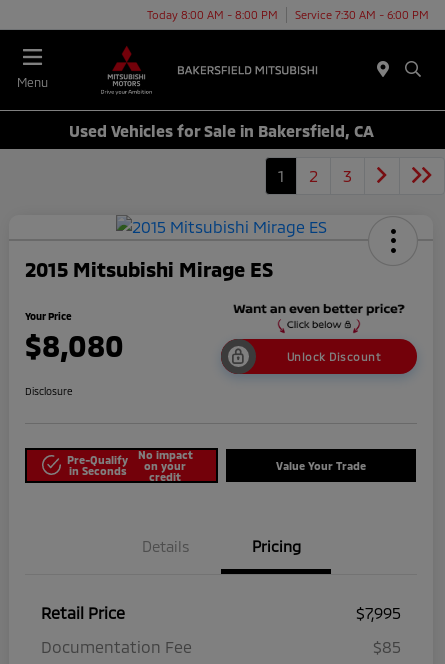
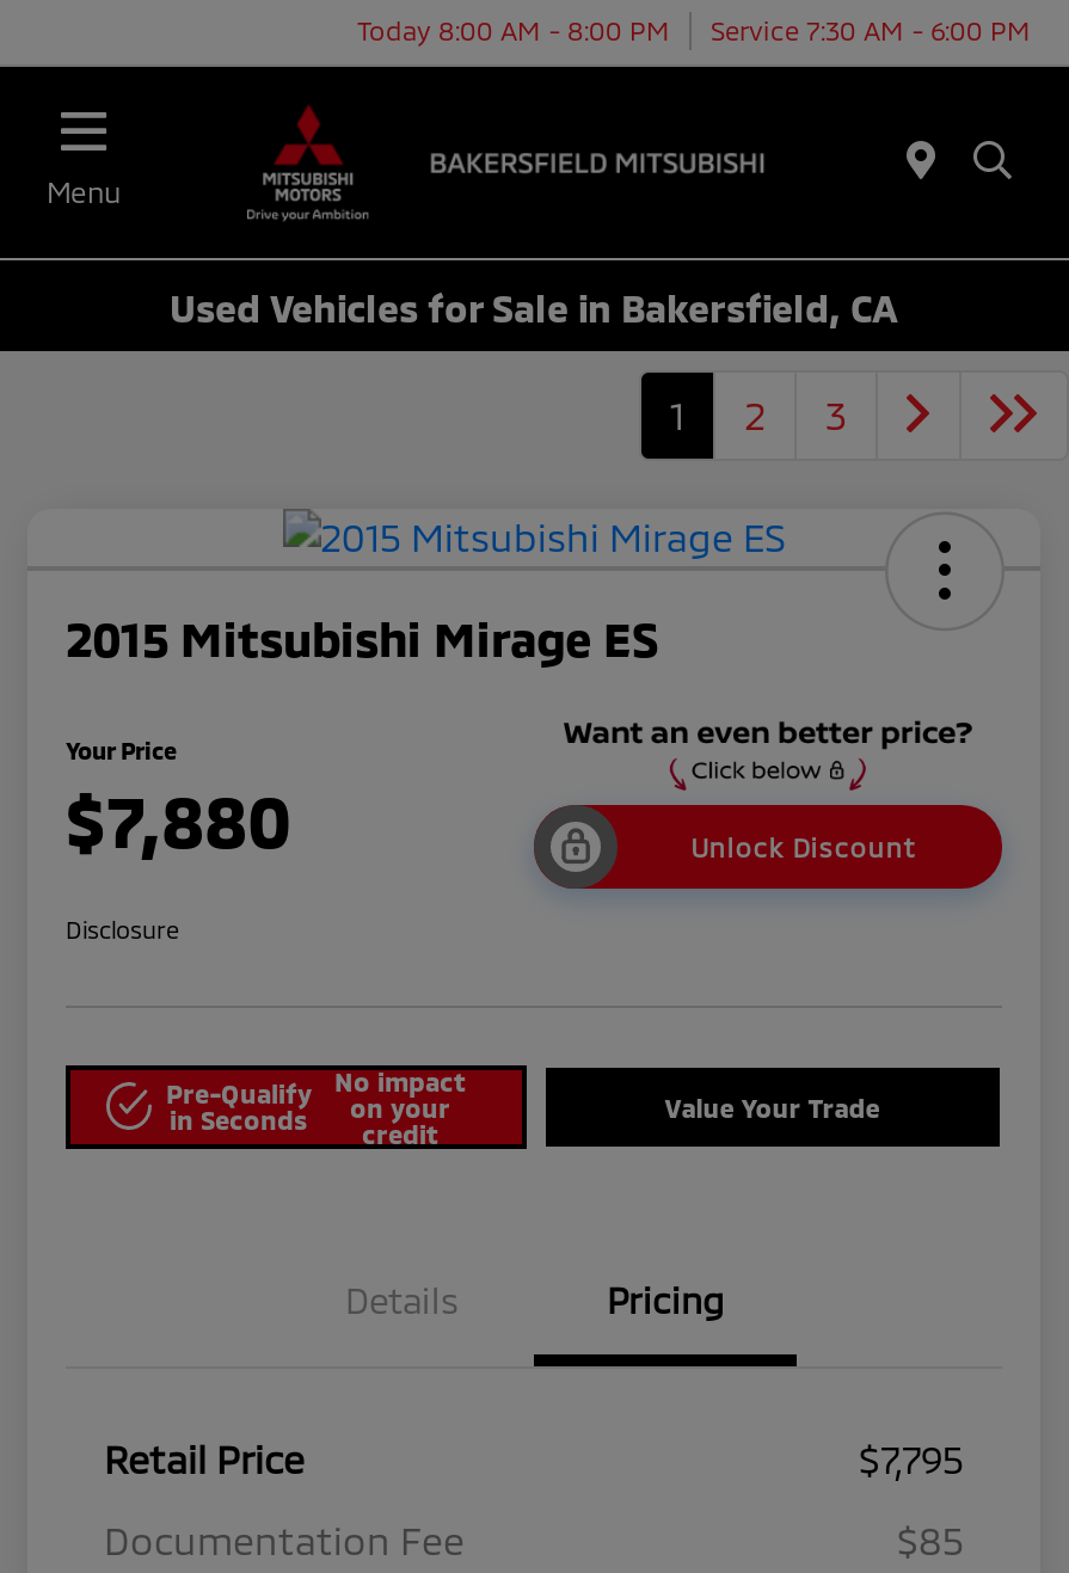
[25,327,124,363] $8,080 -> [66,777,293,863] $7,880
[356,602,401,621] $7,995 -> [859,1434,964,1480] $7,795

